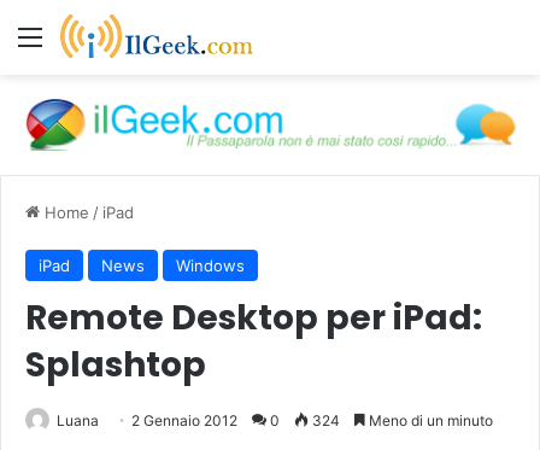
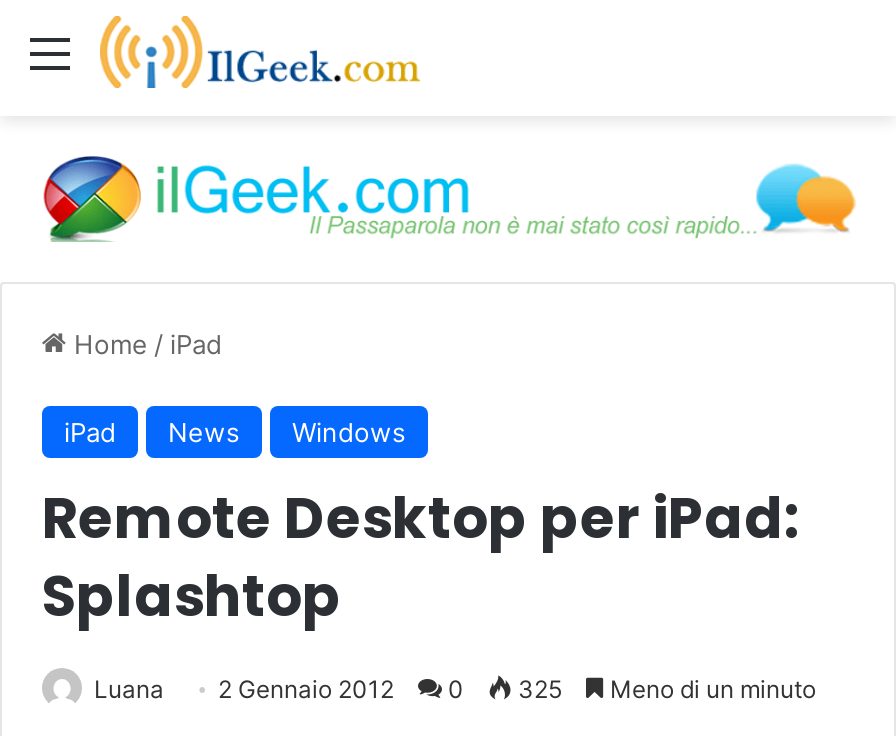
[57,412,493,430] Luana 2 Gennaio 2012 0 324 Meno di un minuto -> [94,675,816,705] Luana 2 Gennaio 2012 0 325 Meno di un minuto

